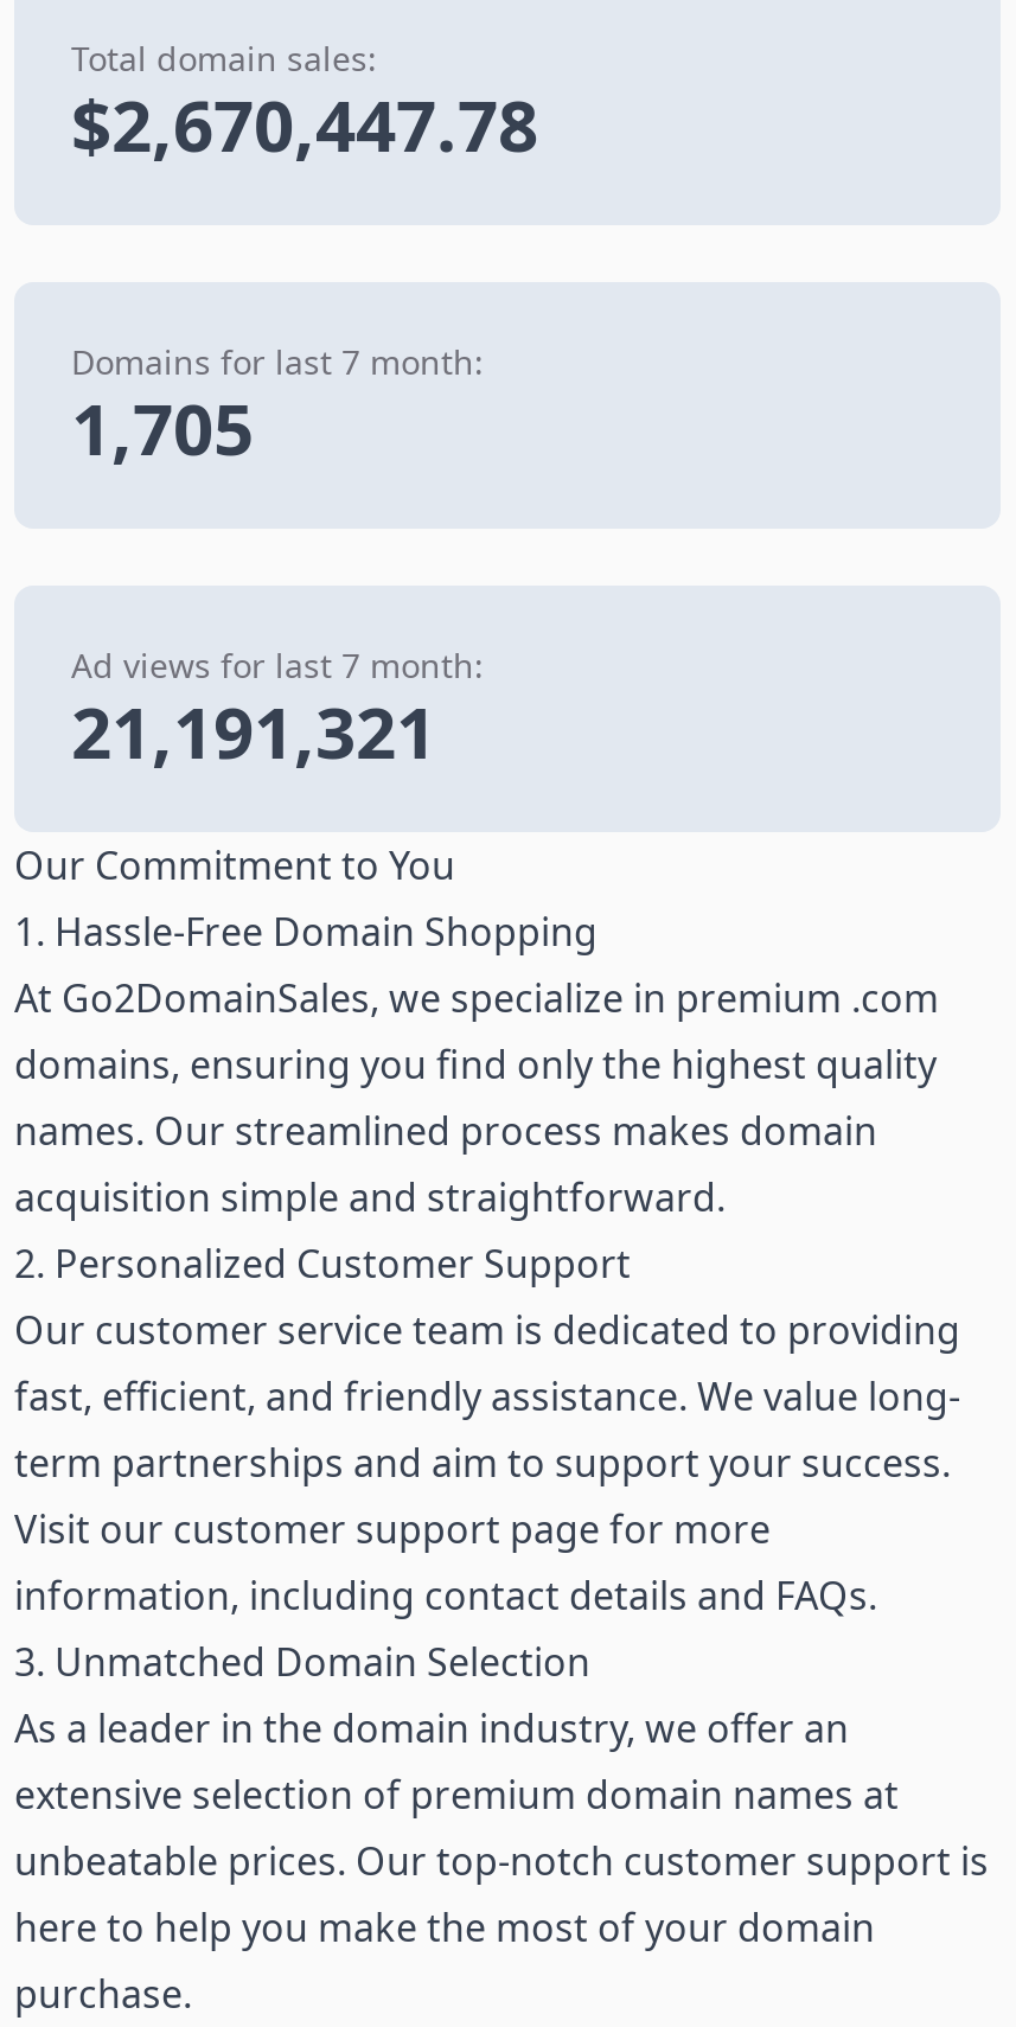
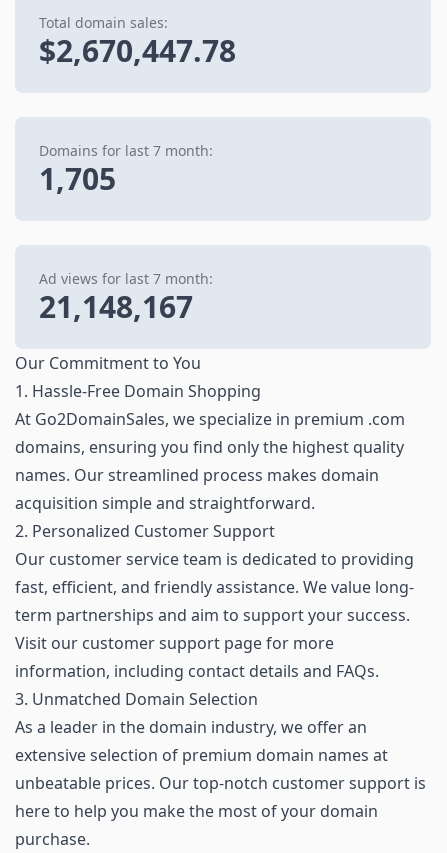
[71,682,436,779] 21,191,321 -> [39,286,193,327] 21,148,167

